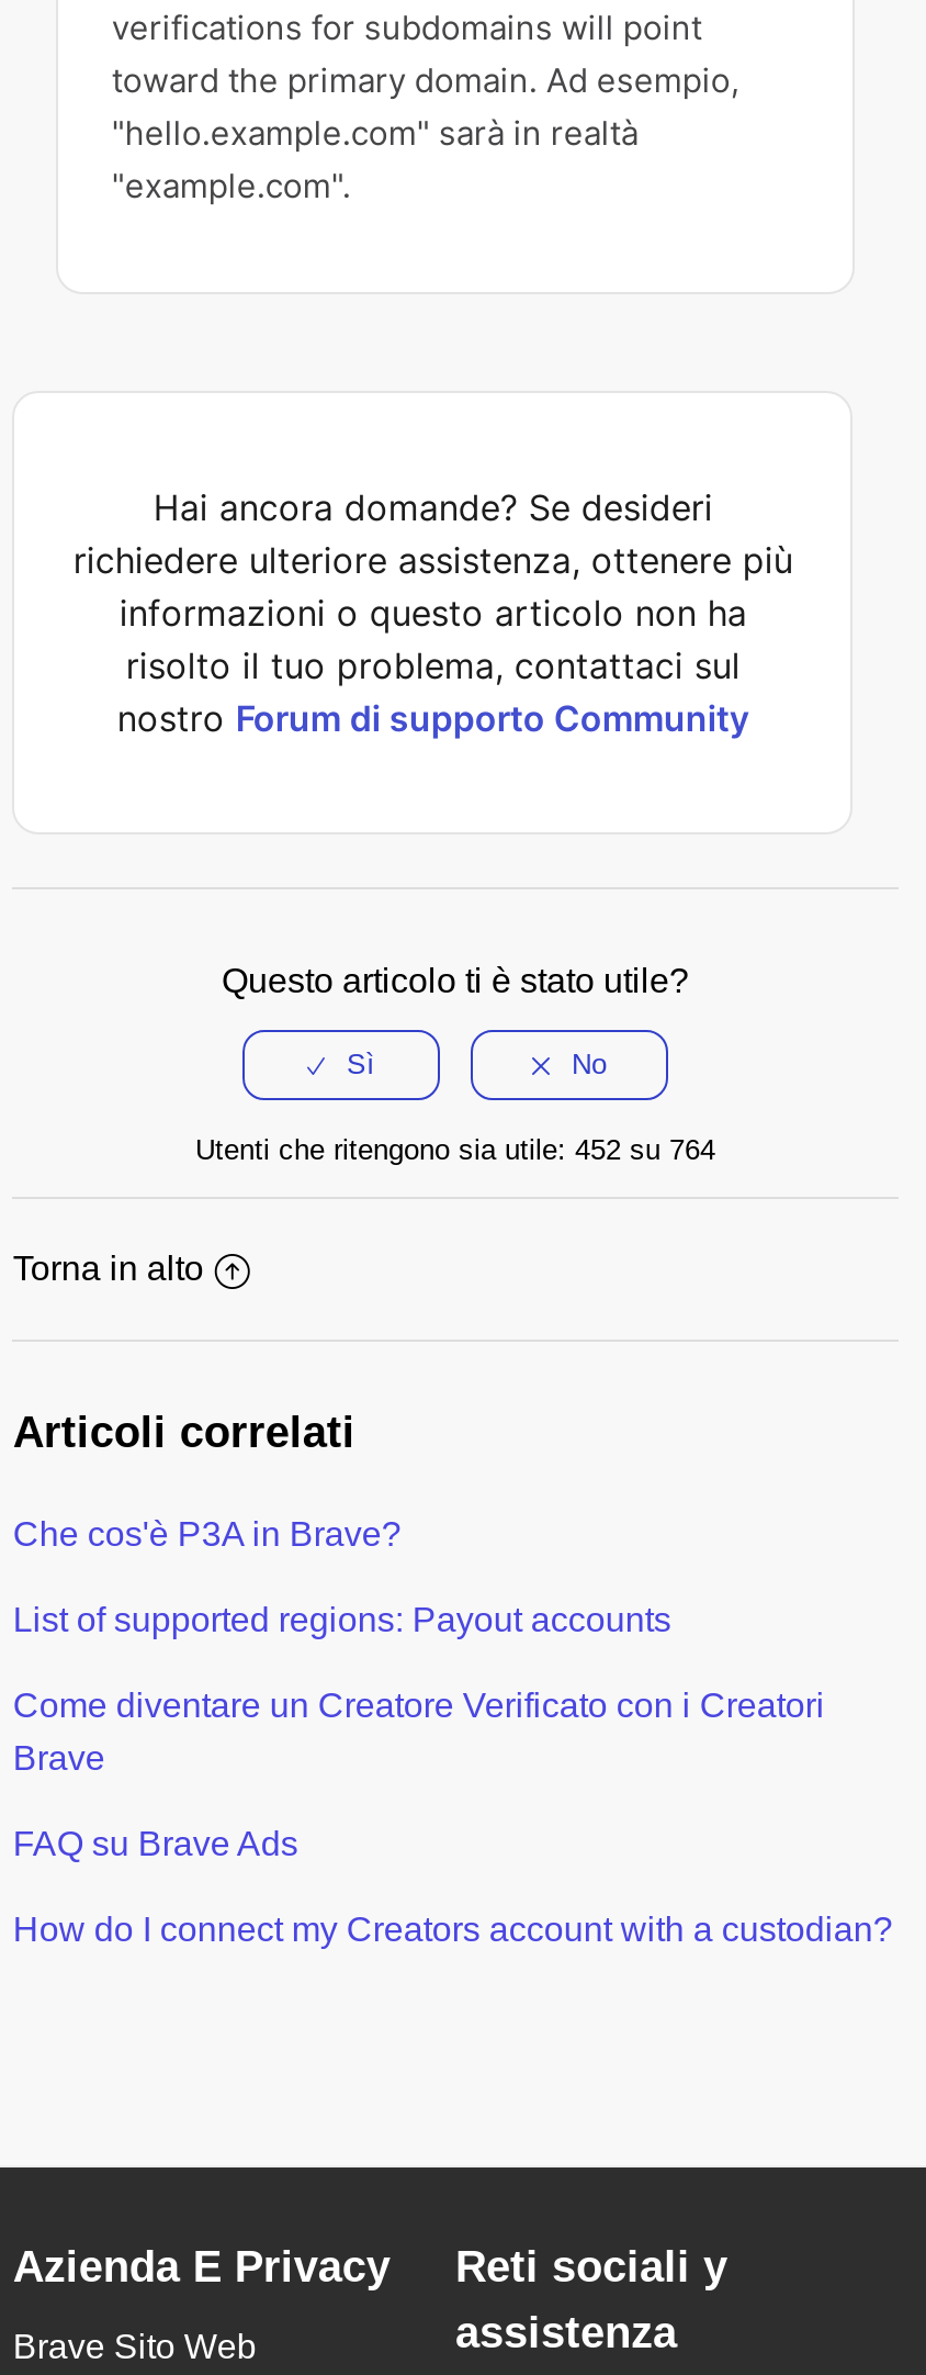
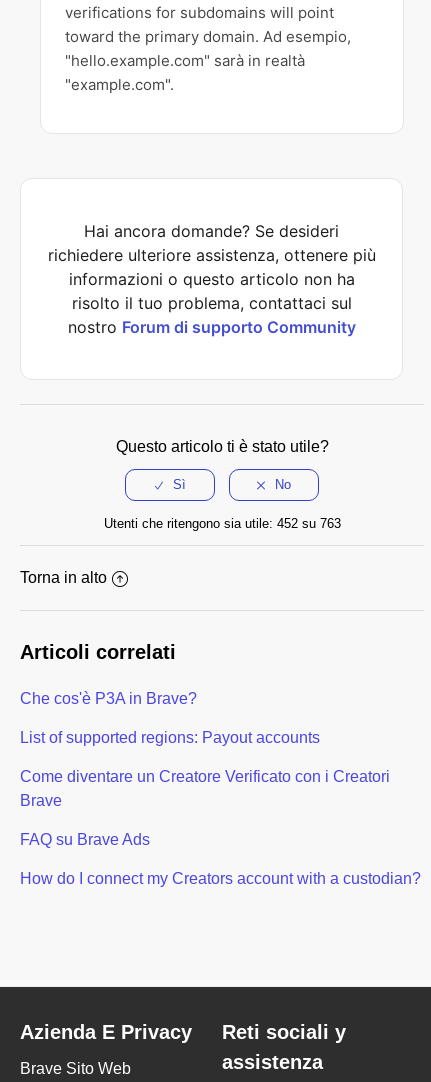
[195,1133,715,1166] Utenti che ritengono sia utile: 452 su 764 -> [103,516,340,531] Utenti che ritengono sia utile: 452 su 763

